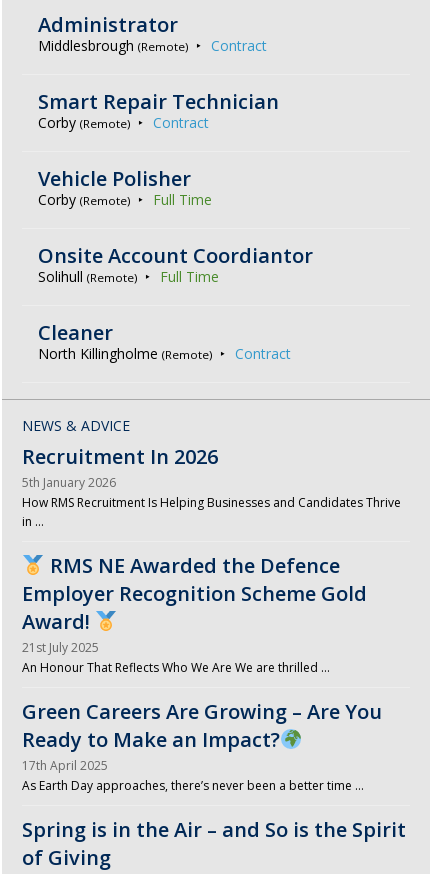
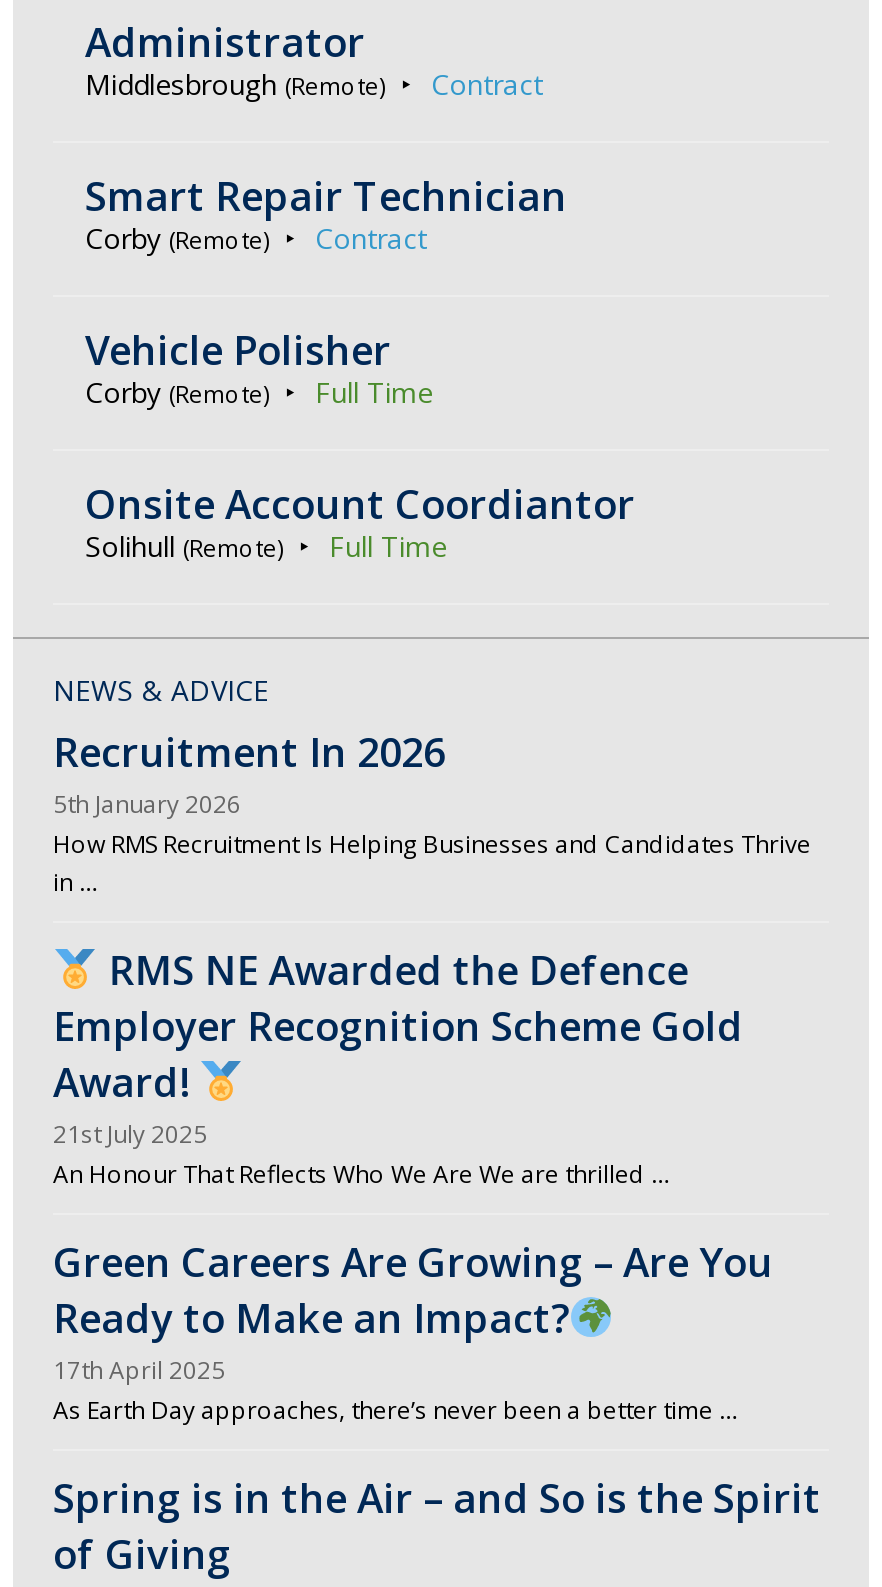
[38,319,291,363] Cleaner | North Killingholme (Remote) | Contract -> none

